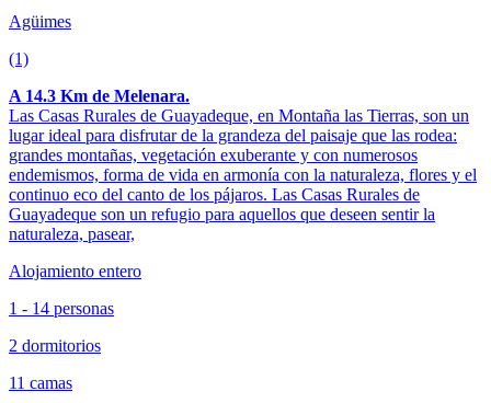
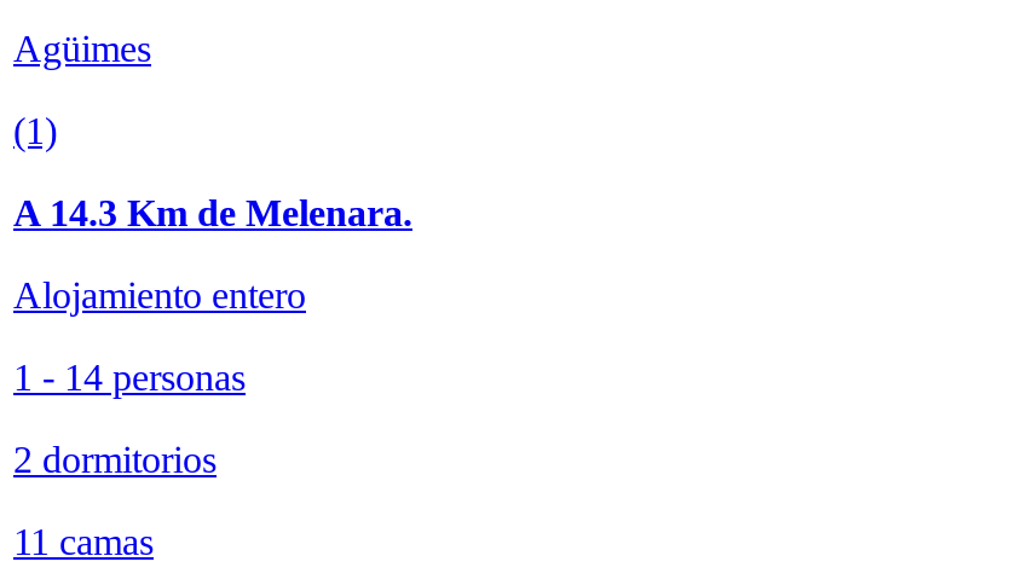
[9,107,477,244] Las Casas Rurales de Guayadeque, en Montaña las Tierras, son un | lugar ideal para disfrutar de la grandeza del paisaje que las rodea: | grandes montañas, vegetación exuberante y con numerosos | endemismos, forma de vida en armonía con la naturaleza, flores y el | continuo eco del canto de los pájaros. Las Casas Rurales de | Guayadeque son un refugio para aquellos que deseen sentir la | naturaleza, pasear, -> none

